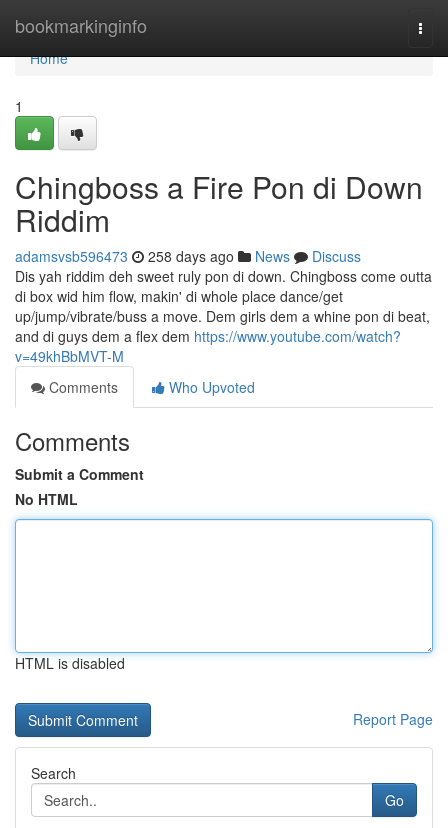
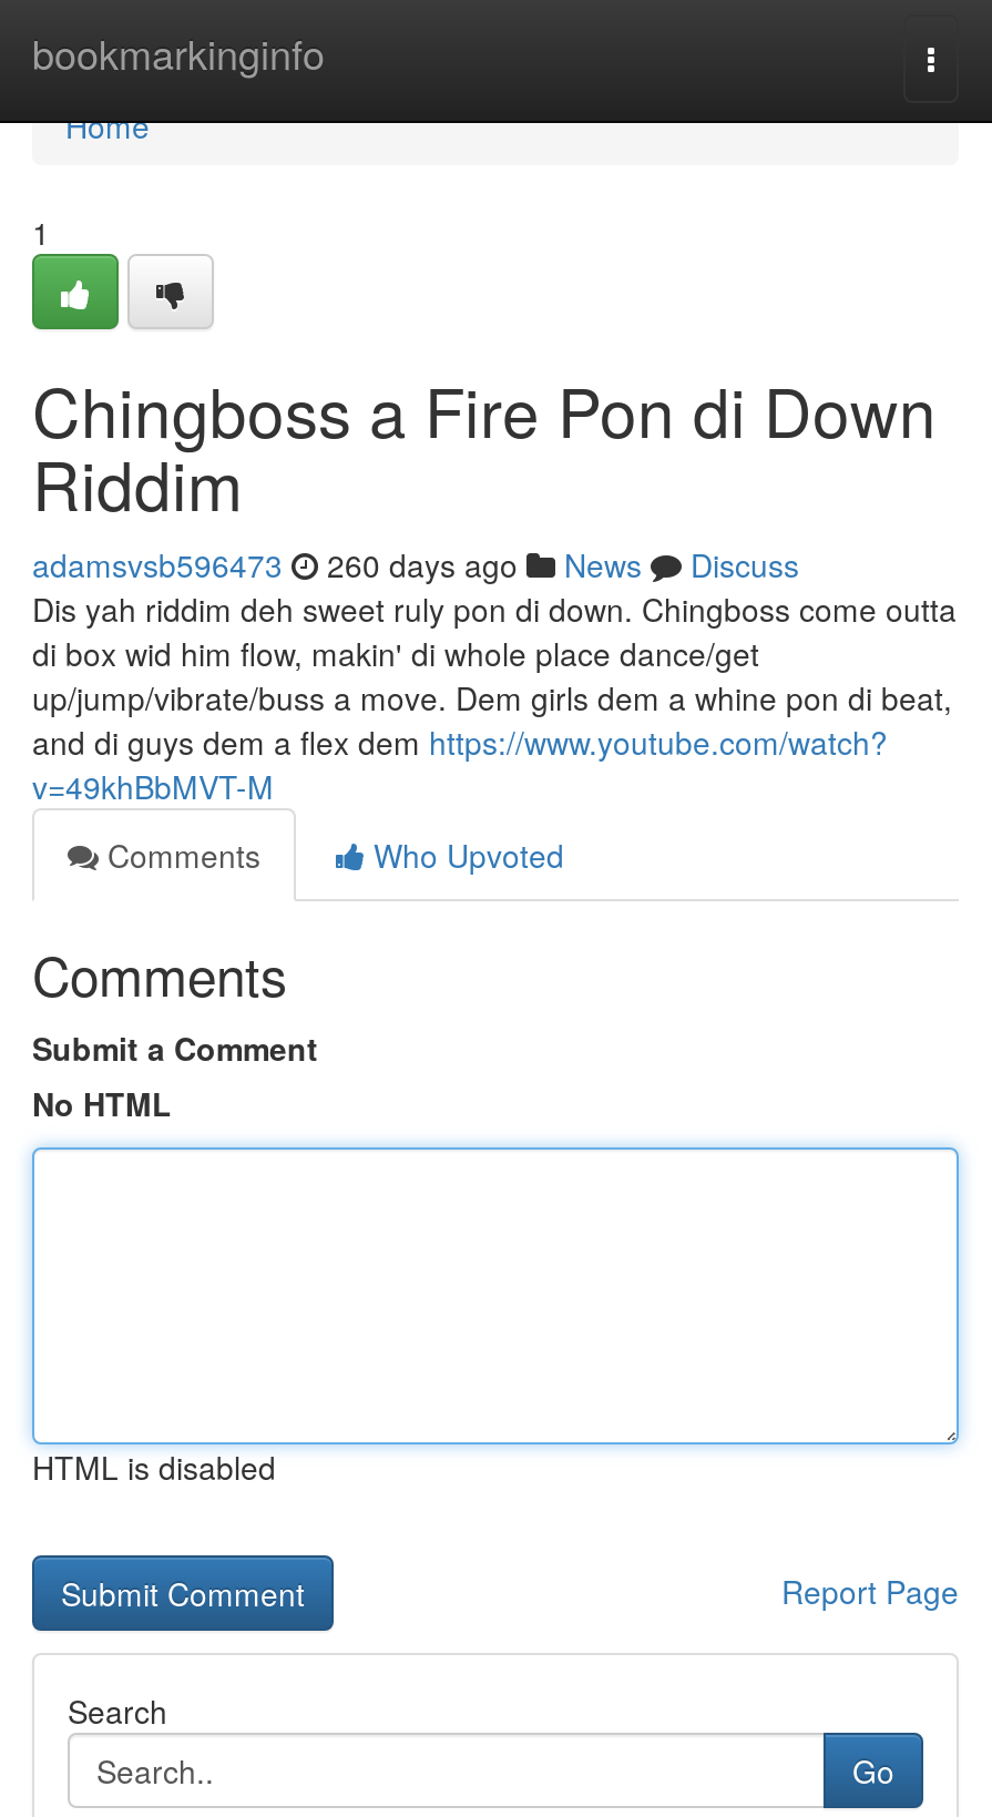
[15,246,361,266] adamsvsb596473 258 days ago News Discuss -> [32,542,799,586] adamsvsb596473 260 days ago News Discuss

